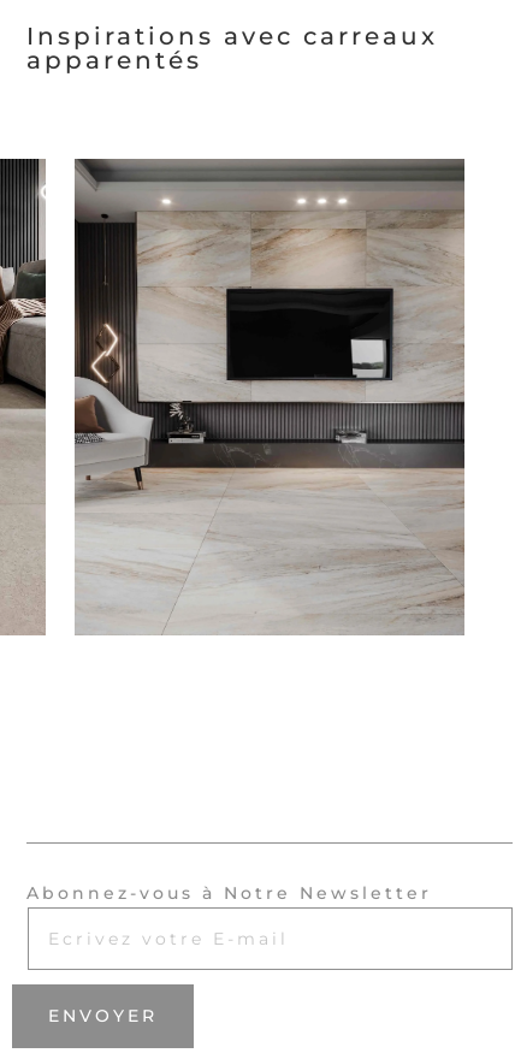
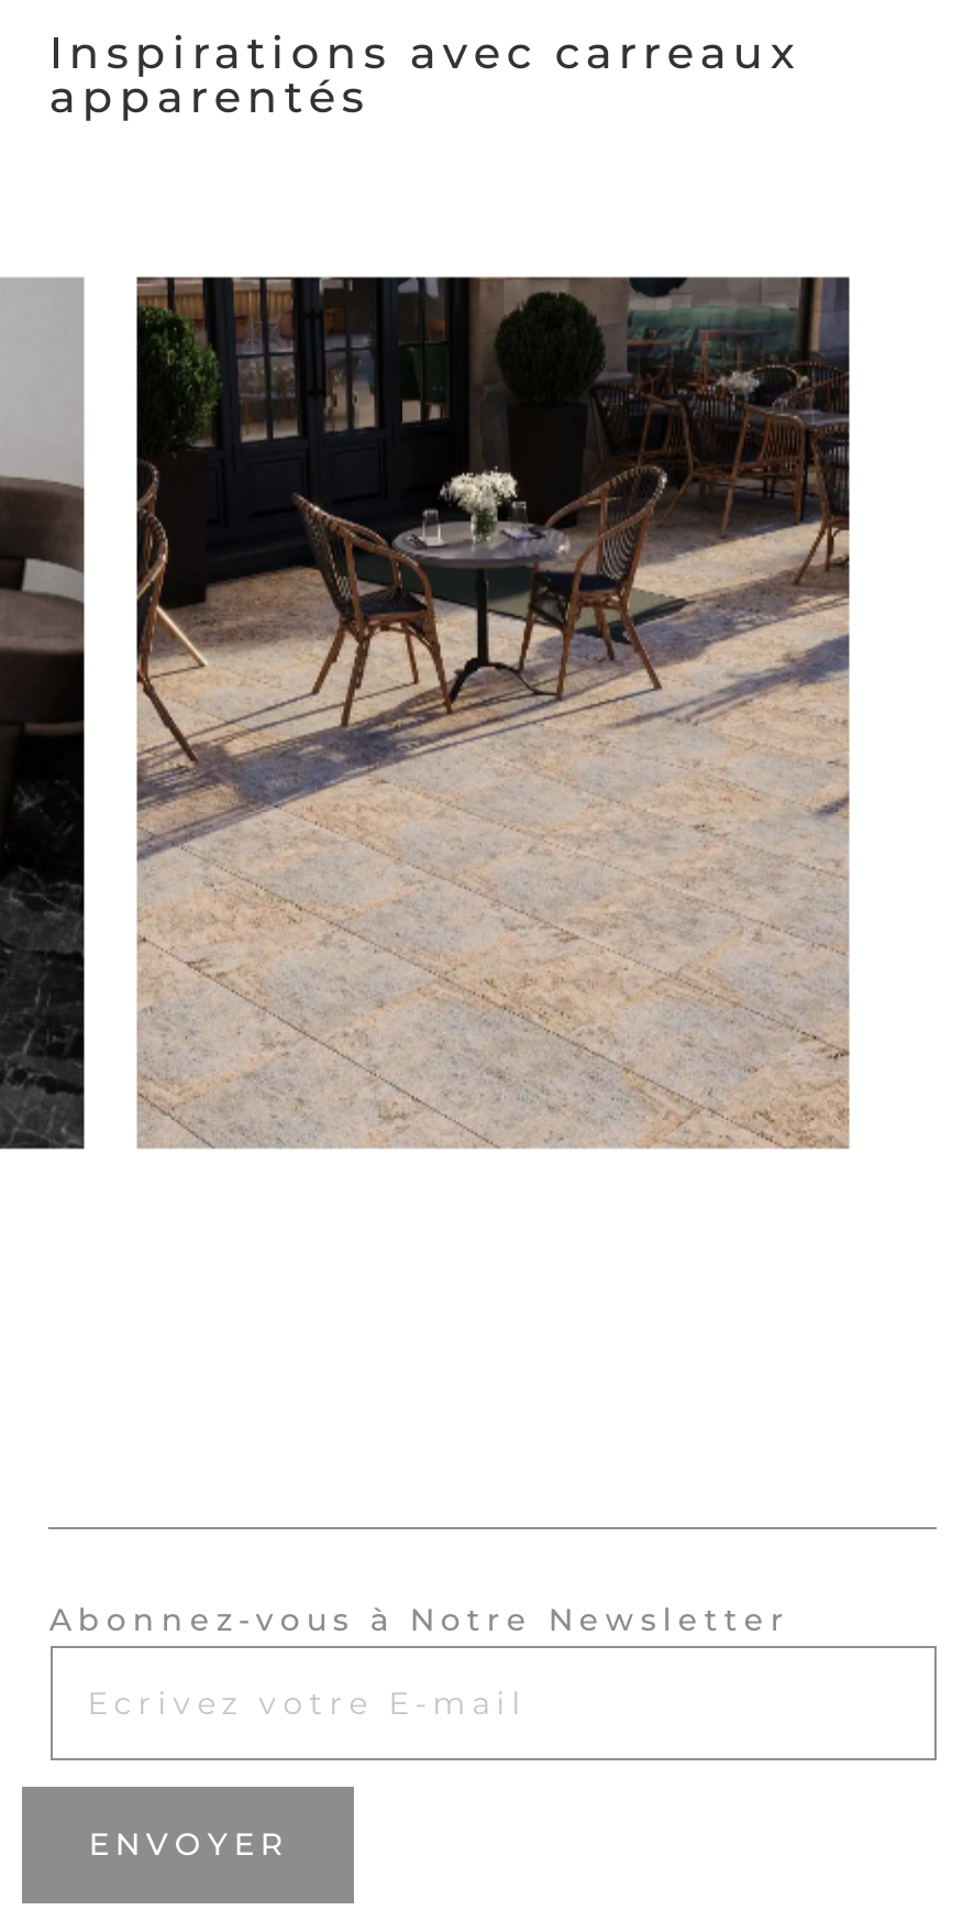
[4,159,47,634] [image] -> [7,279,86,1149] [image]
[75,159,464,634] [image] -> [136,275,851,1146] [image]

